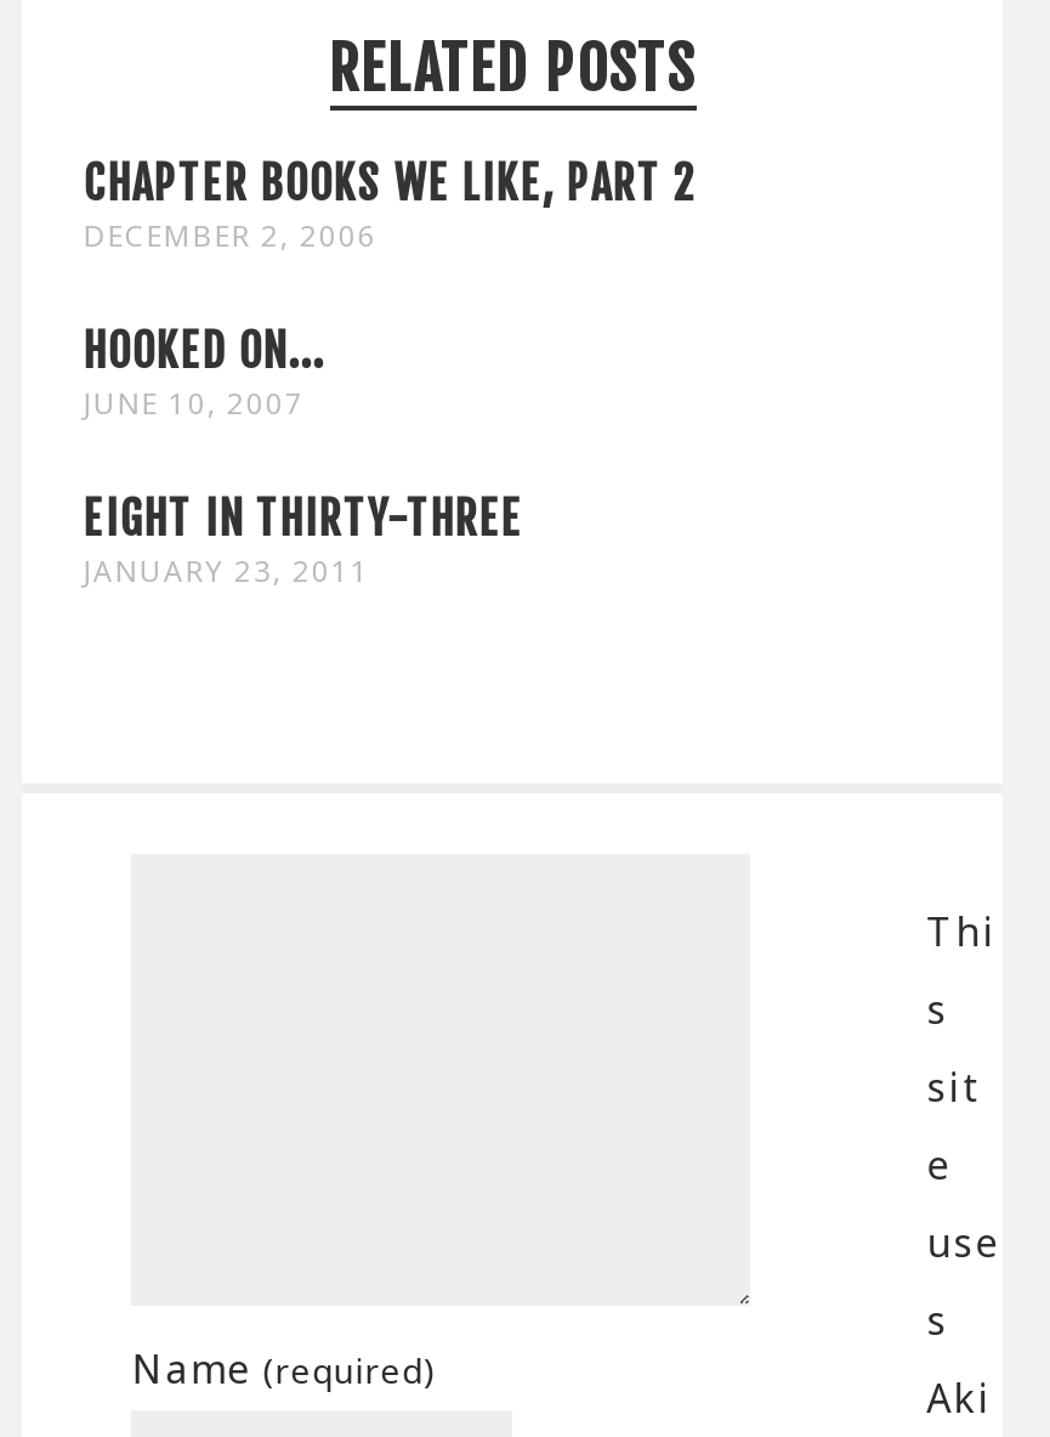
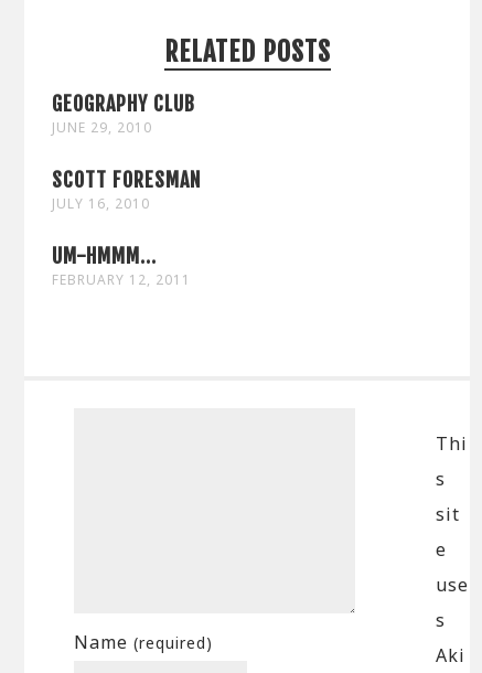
[84,157,698,257] CHAPTER BOOKS WE LIKE, PART 2 | DECEMBER 2, 2006 -> [52,92,196,137] GEOGRAPHY CLUB | JUNE 29, 2010
[84,325,324,424] HOOKED ON... | JUNE 10, 2007 -> [52,168,201,213] SCOTT FORESMAN | JULY 16, 2010
[84,492,523,592] EIGHT IN THIRTY-THREE | JANUARY 23, 2011 -> [52,244,191,289] UM-HMMM... | FEBRUARY 12, 2011

